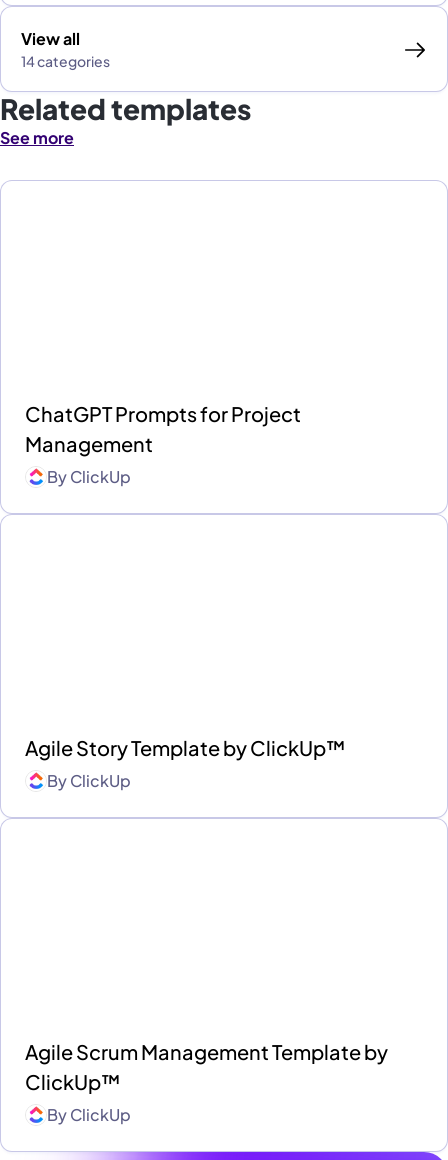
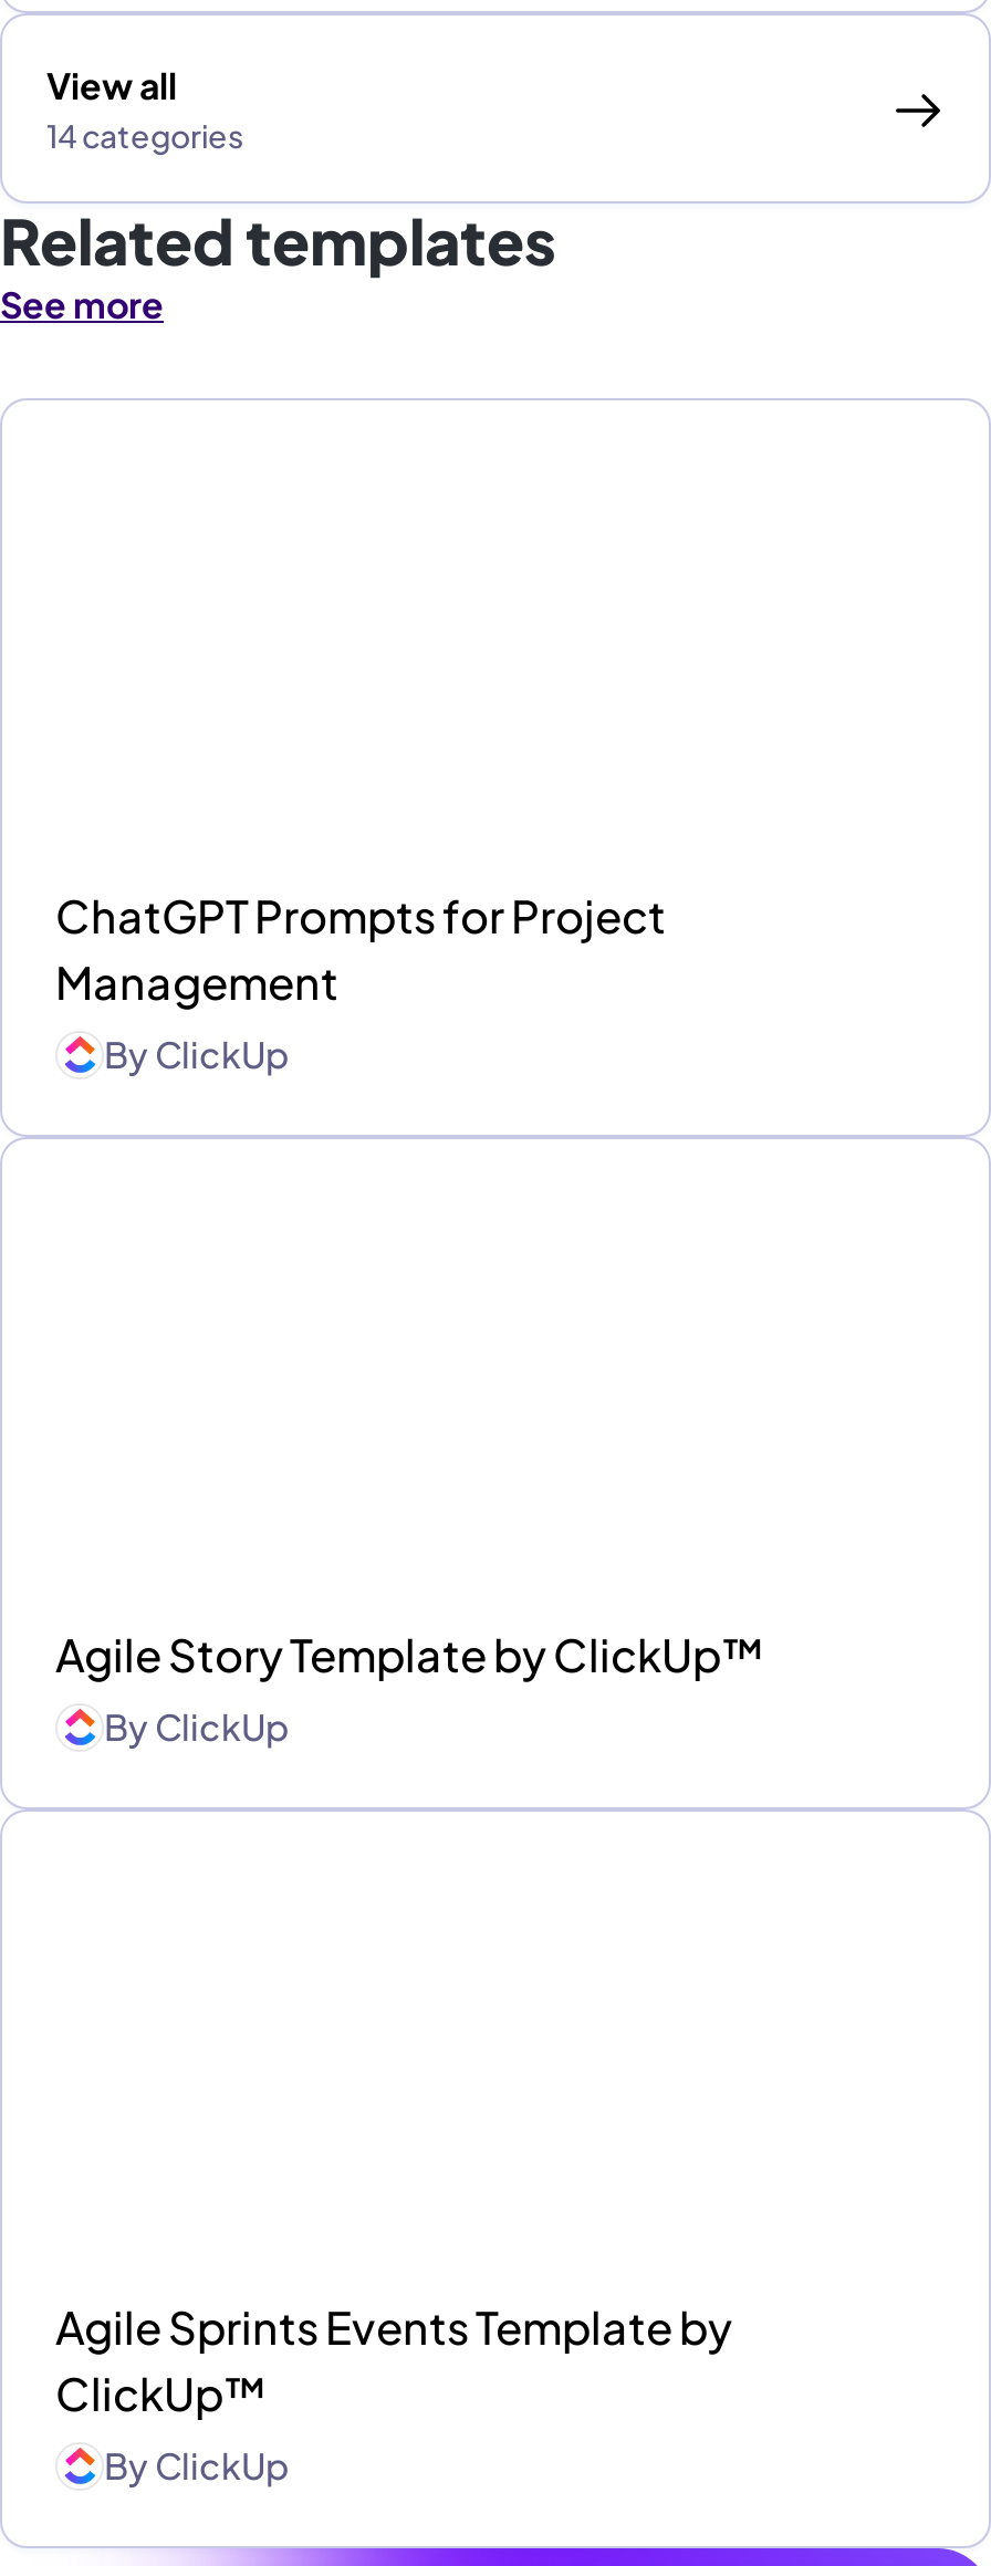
[25,1039,388,1064] Agile Scrum Management Template by -> [55,2299,732,2355] Agile Sprints Events Template by

